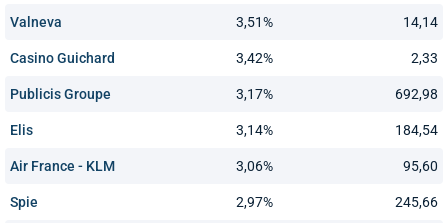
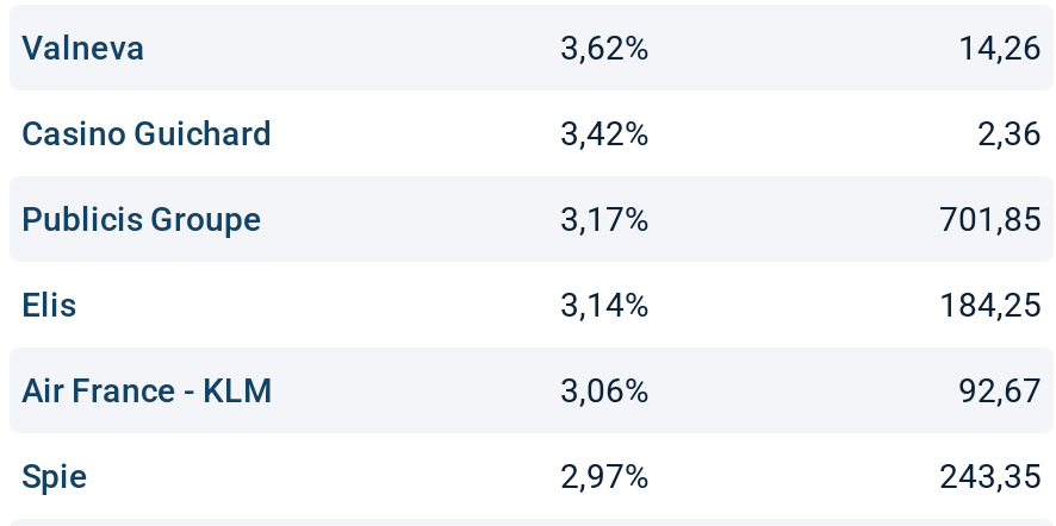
[236,14,273,30] 3,51% -> [560,28,648,66] 3,62%
[403,14,438,30] 14,14 -> [958,28,1042,66] 14,26
[411,50,438,66] 2,33 -> [977,114,1042,152] 2,36
[395,86,438,102] 692,98 -> [939,200,1042,238] 701,85
[395,122,438,138] 184,54 -> [939,285,1042,323] 184,25
[403,158,438,174] 95,60 -> [958,371,1042,409] 92,67
[395,194,438,210] 245,66 -> [939,457,1042,495] 243,35

